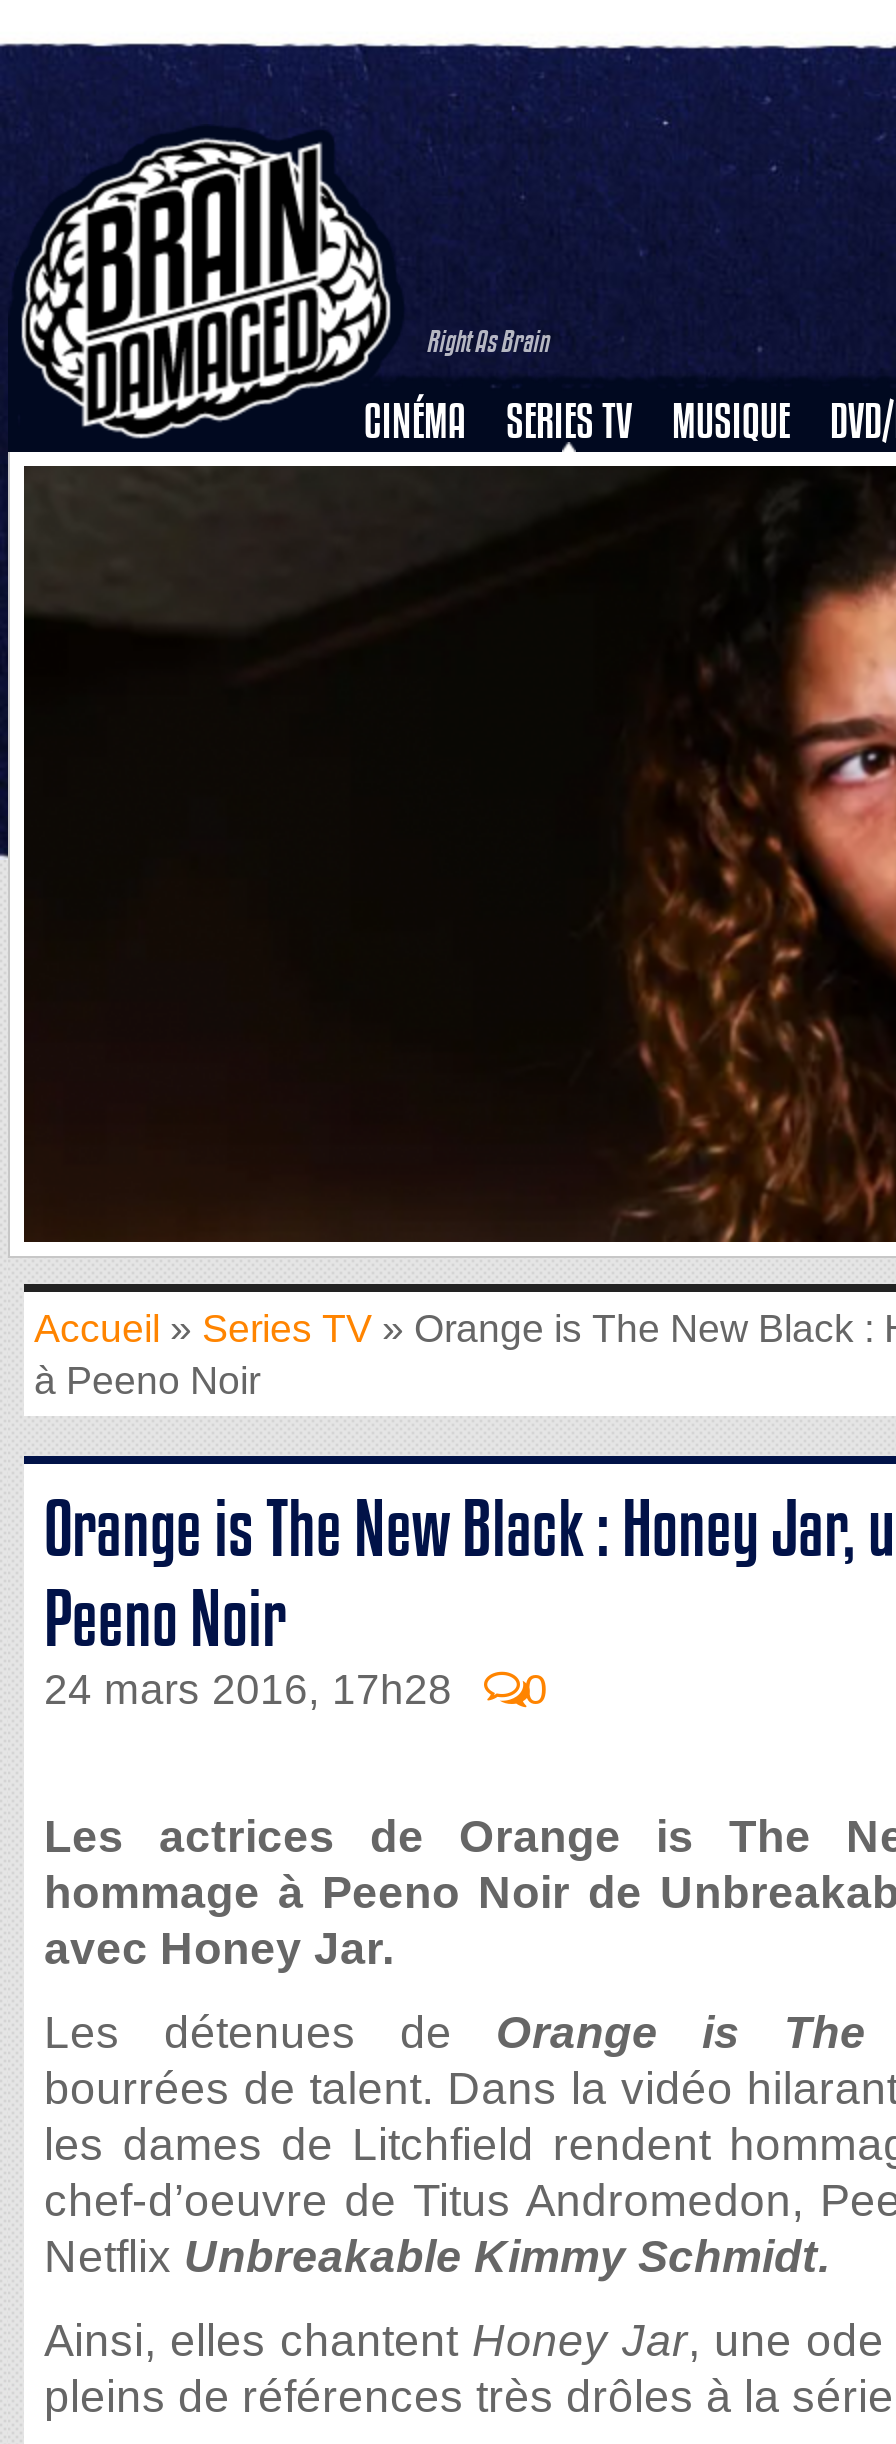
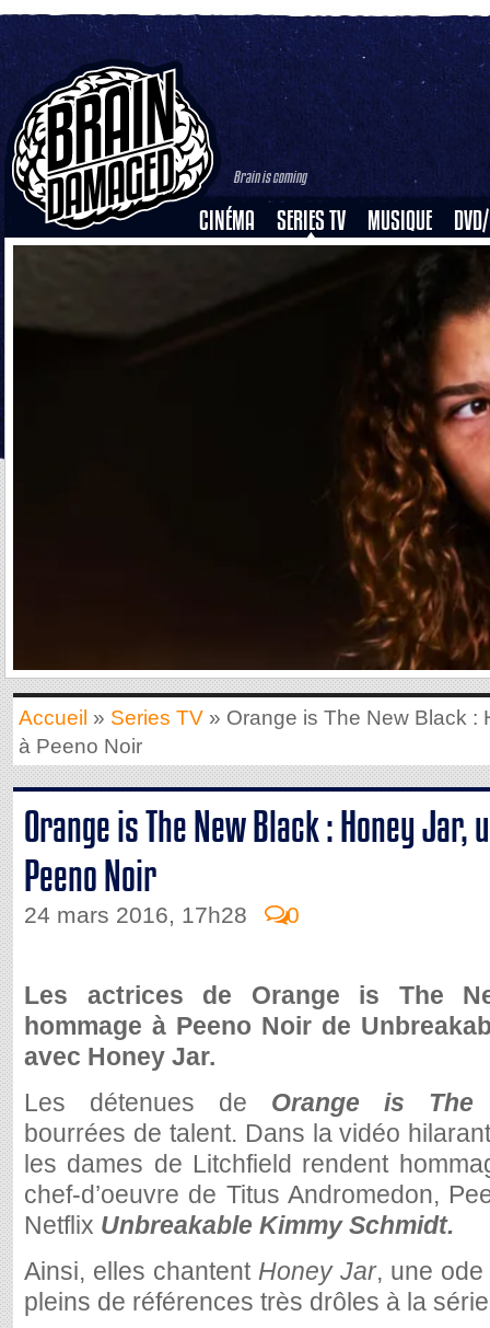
[426,324,548,358] Right As Brain -> [233,168,306,186] Brain is coming

